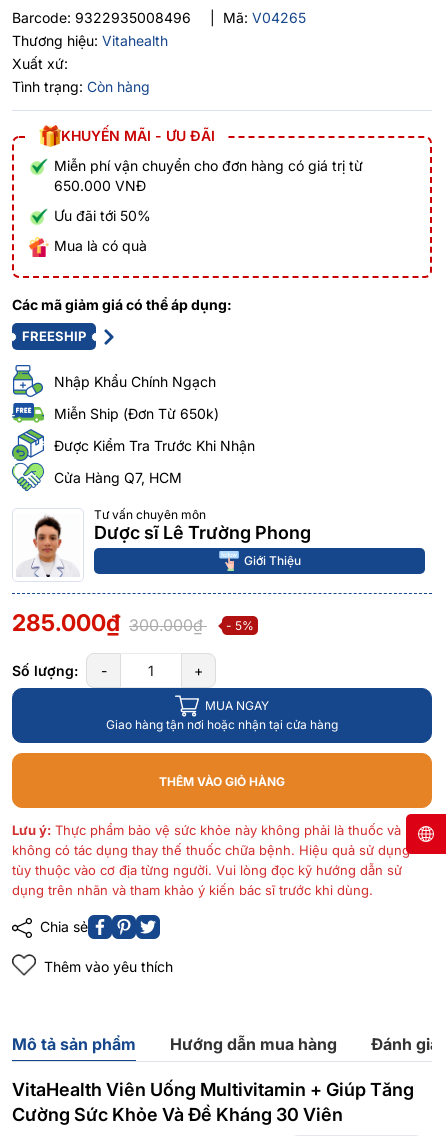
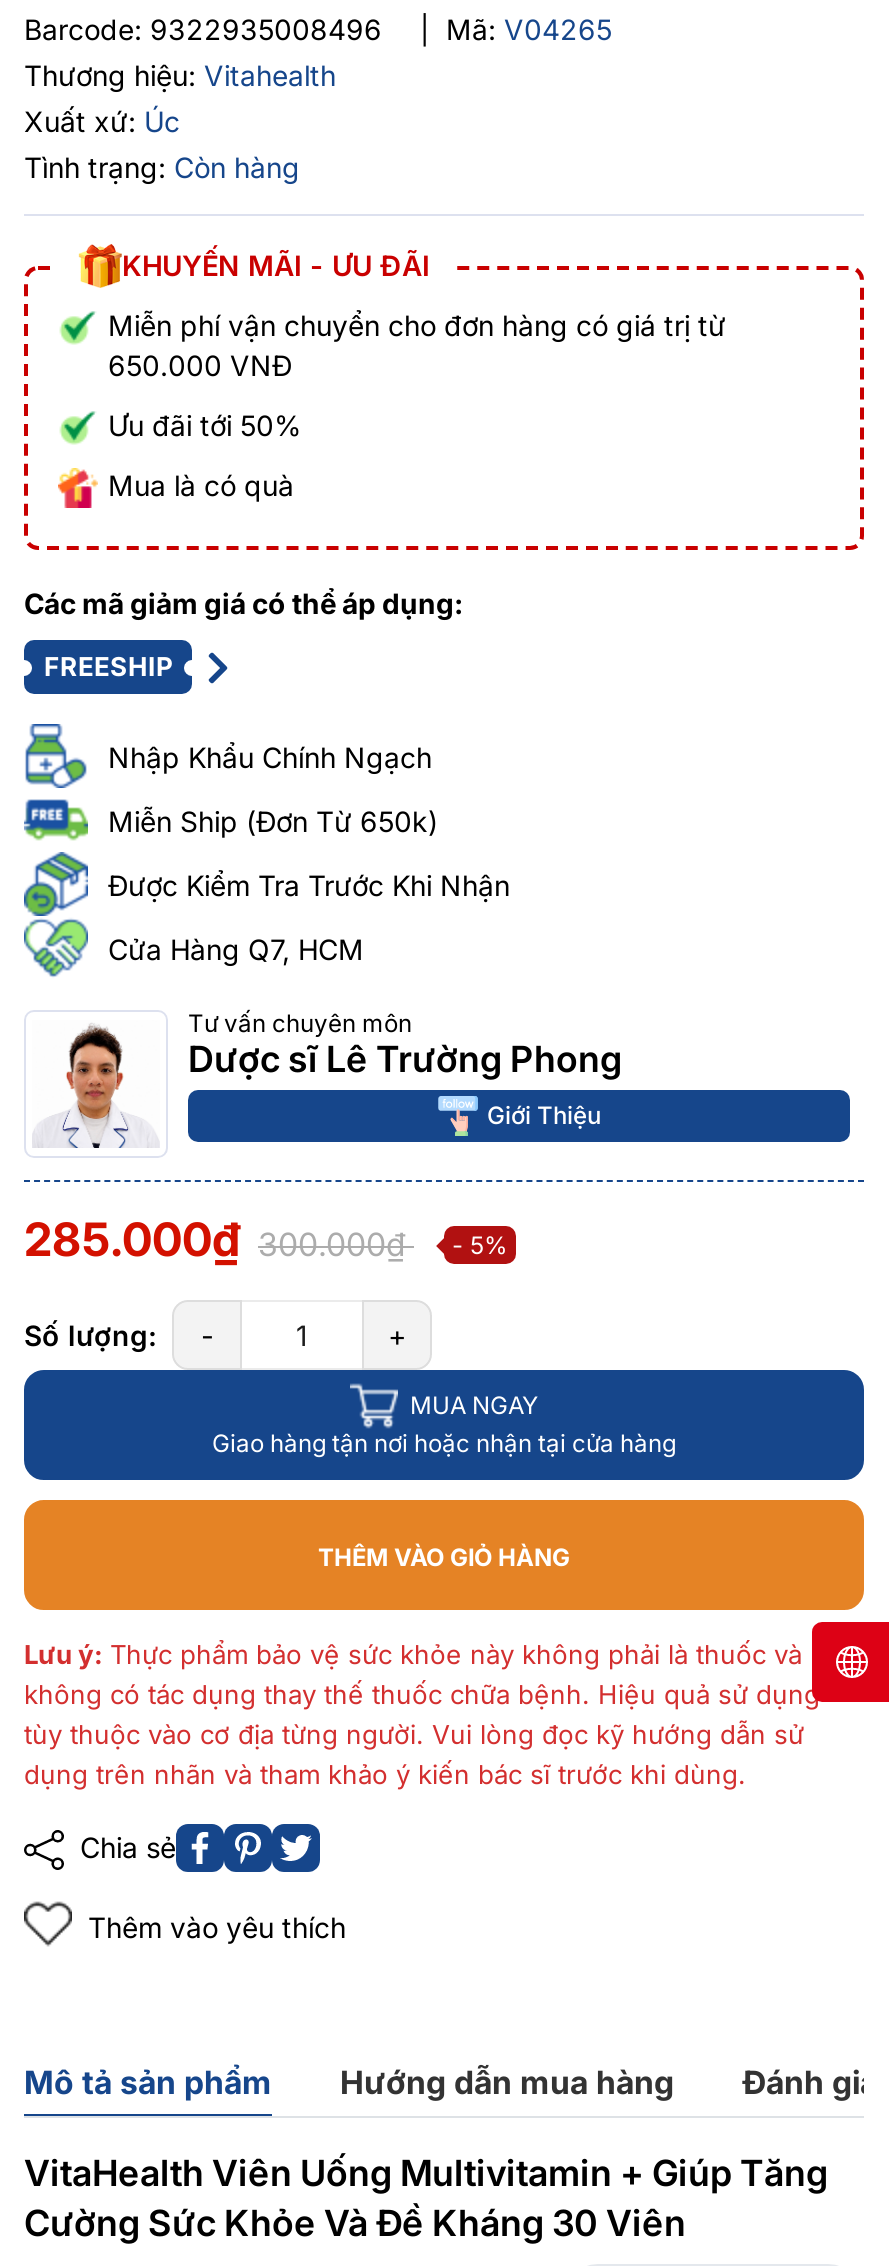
[12,55,68,72] Xuất xứ: -> [24,104,180,138] Xuất xứ: Úc

